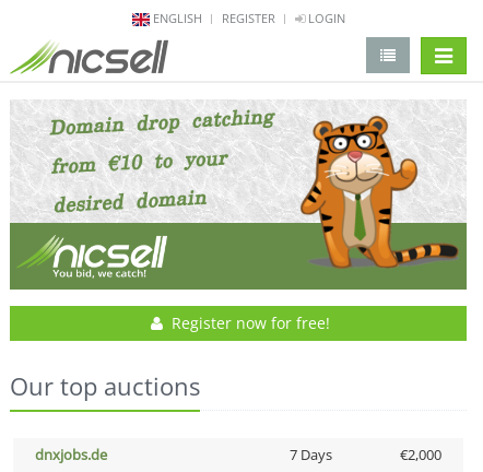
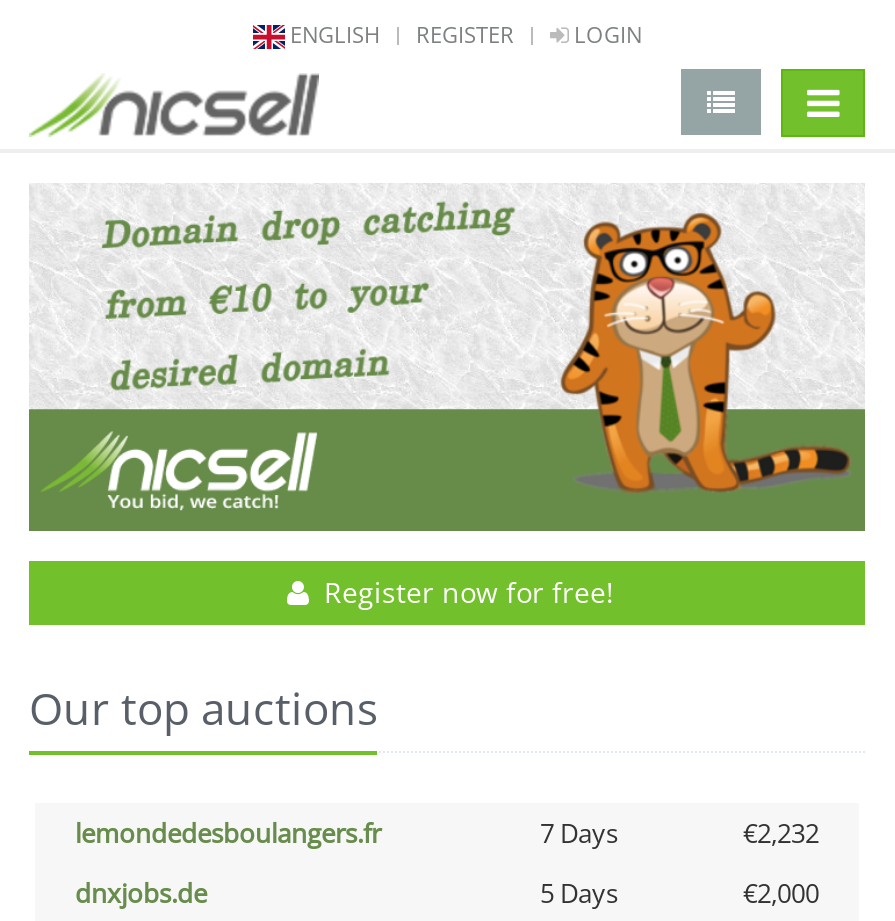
none -> [75,815,819,851] lemondedesboulangers.fr | 7 Days | €2,232
[289,445,332,465] 7 Days -> [540,875,618,911] 5 Days

